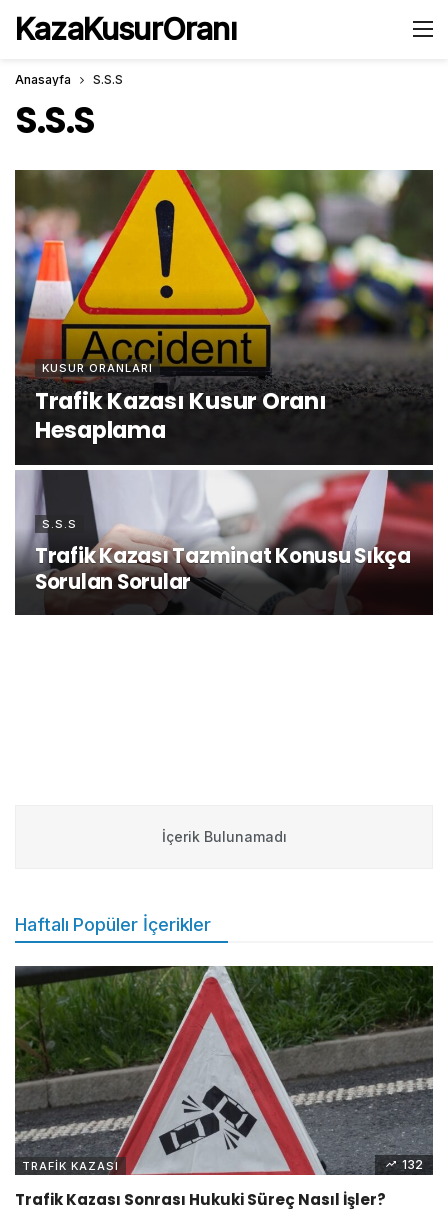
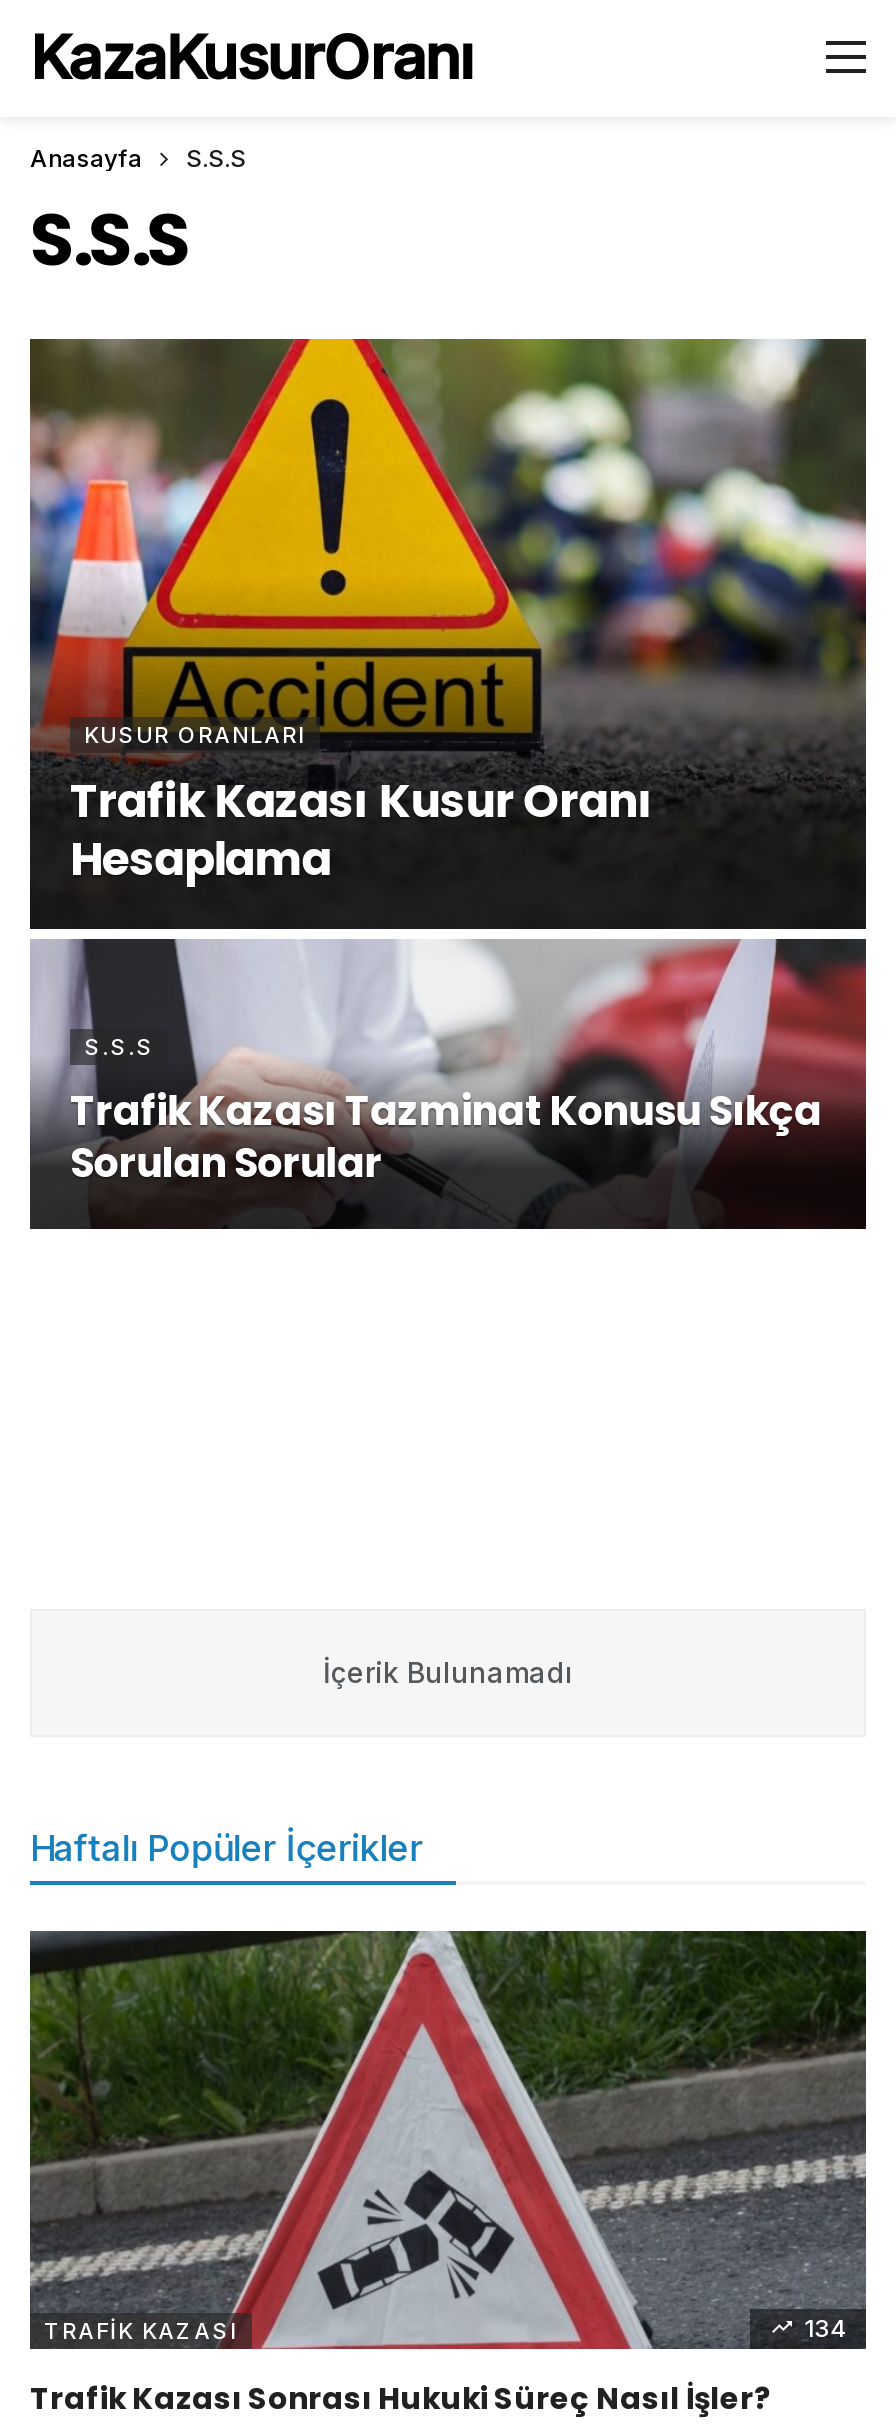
[402,1157,423,1172] 132 -> [804,2313,846,2343] 134

